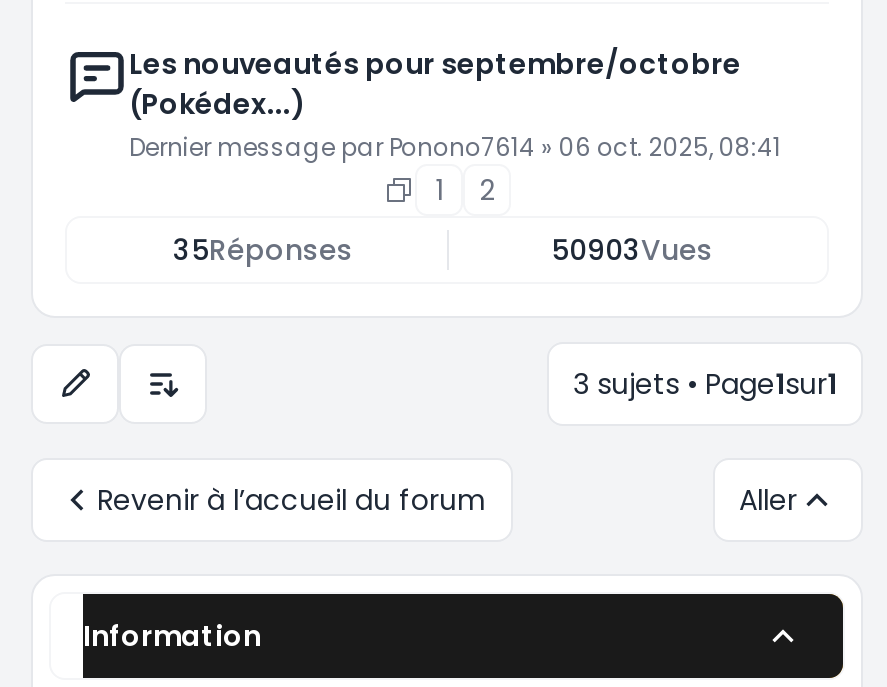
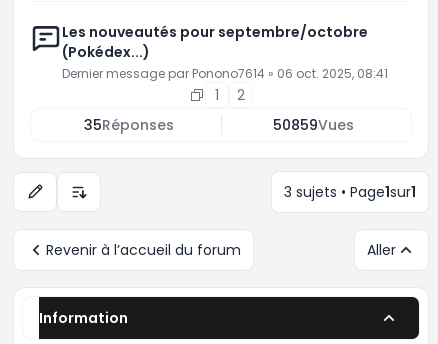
[551,231,713,271] 50903Vues -> [273,115,354,135] 50859Vues

